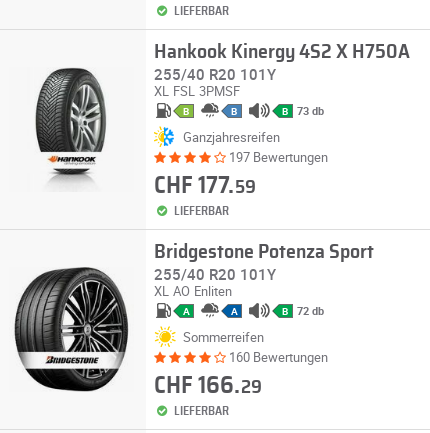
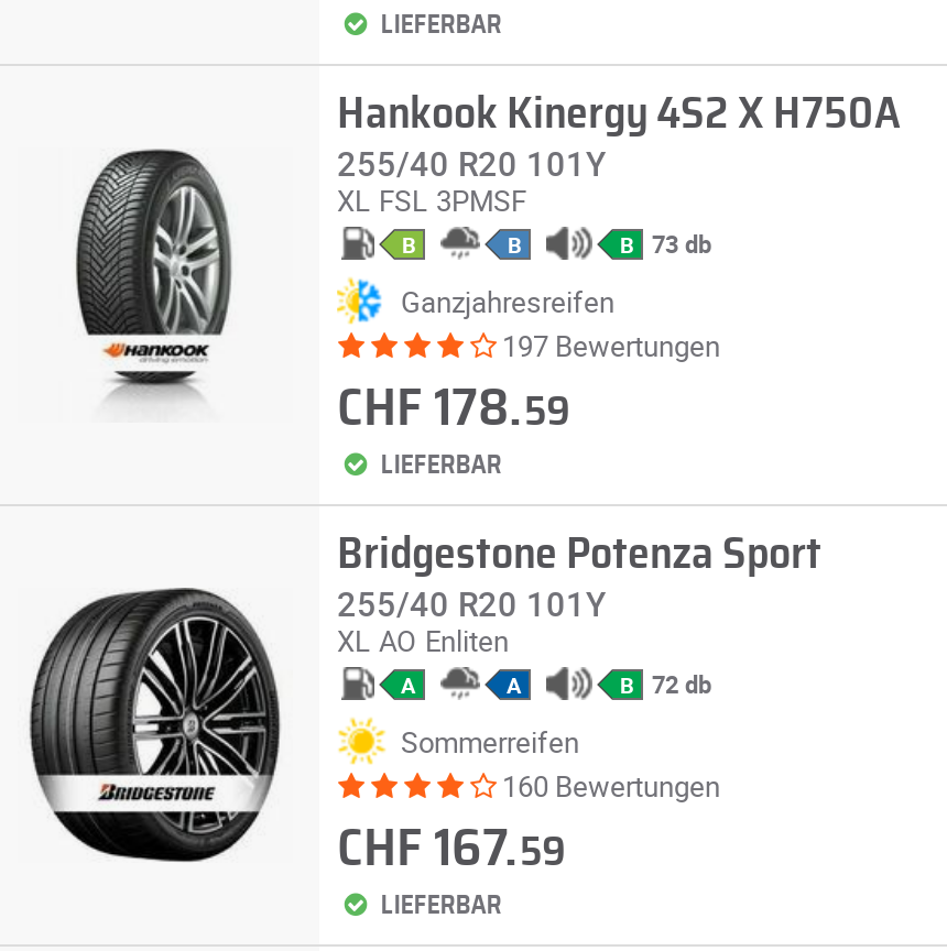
[154,174,256,198] CHF 177.59 -> [337,383,570,436] CHF 178.59
[154,374,262,398] CHF 166.29 -> [337,823,566,876] CHF 167.59

